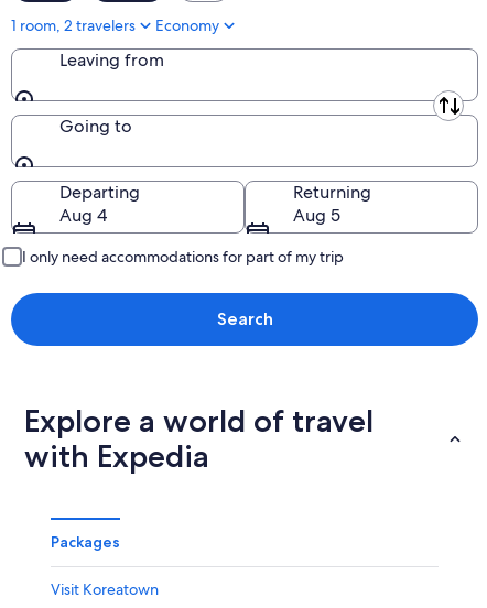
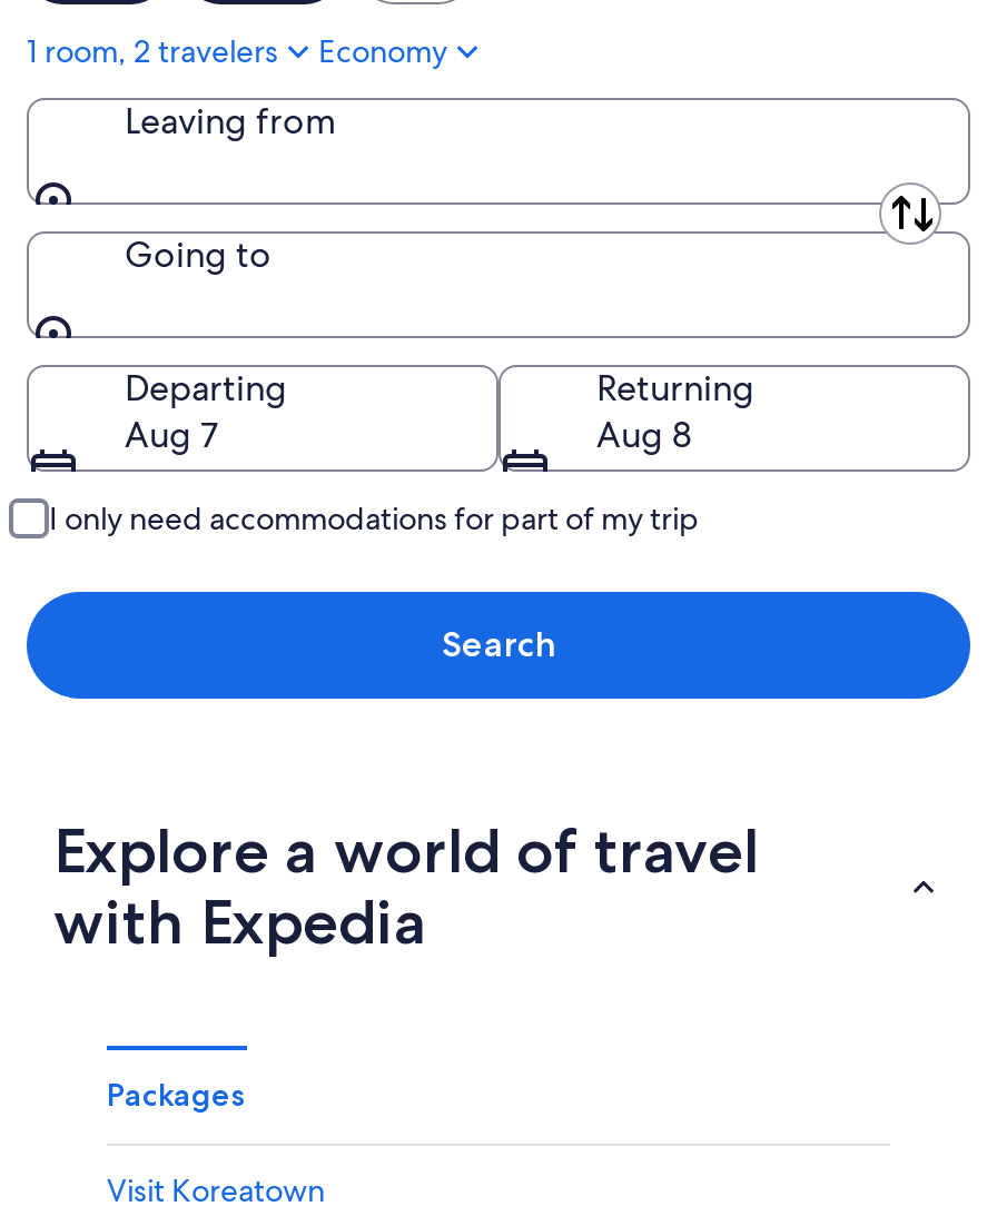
[59,203,107,226] Aug 4 -> [125,411,218,457] Aug 7
[293,203,340,226] Aug 5 -> [596,411,692,457] Aug 8

